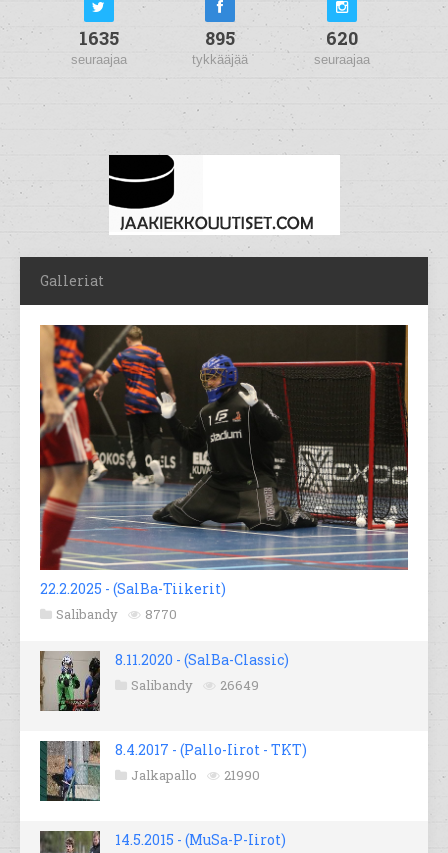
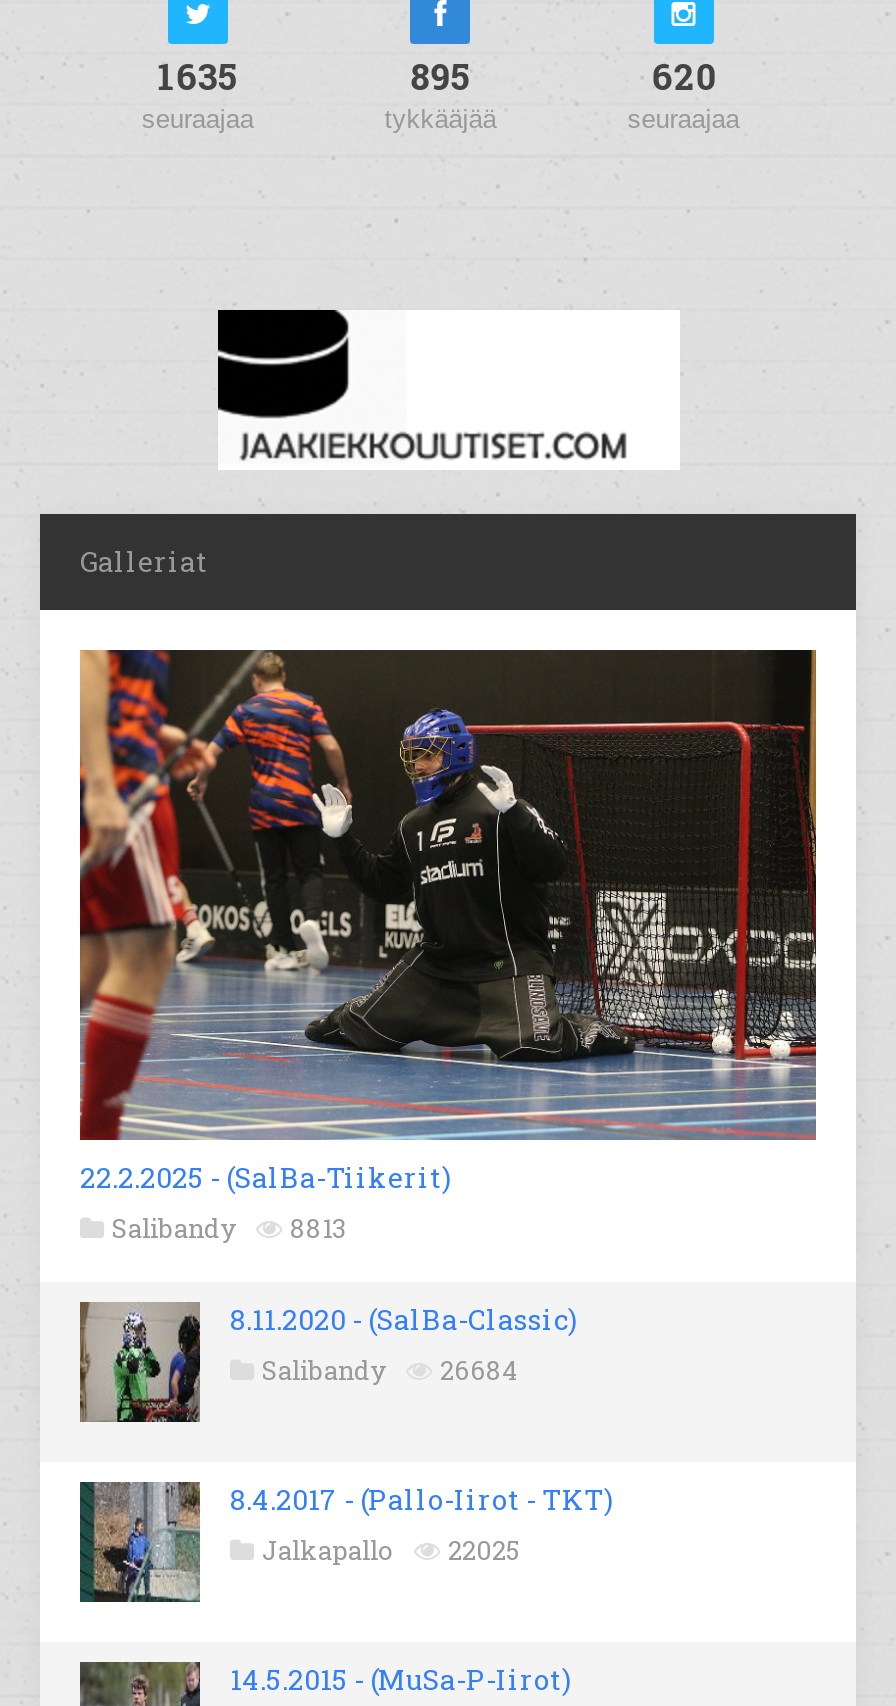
[56,605,177,623] Salibandy 8770 -> [112,1211,346,1247] Salibandy 8813
[131,676,259,694] Salibandy 26649 -> [262,1353,518,1389] Salibandy 26684
[131,766,260,784] Jalkapallo 21990 -> [262,1533,520,1569] Jalkapallo 22025

